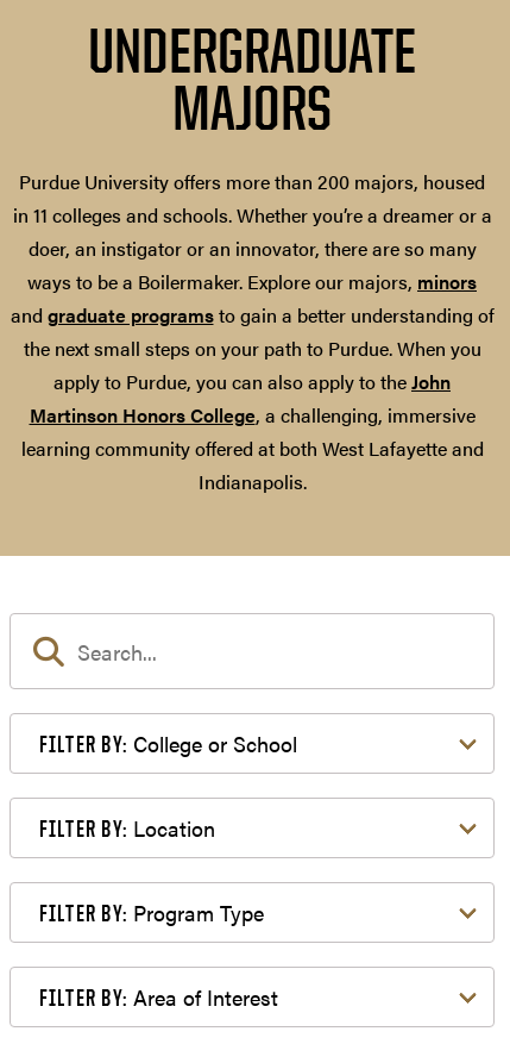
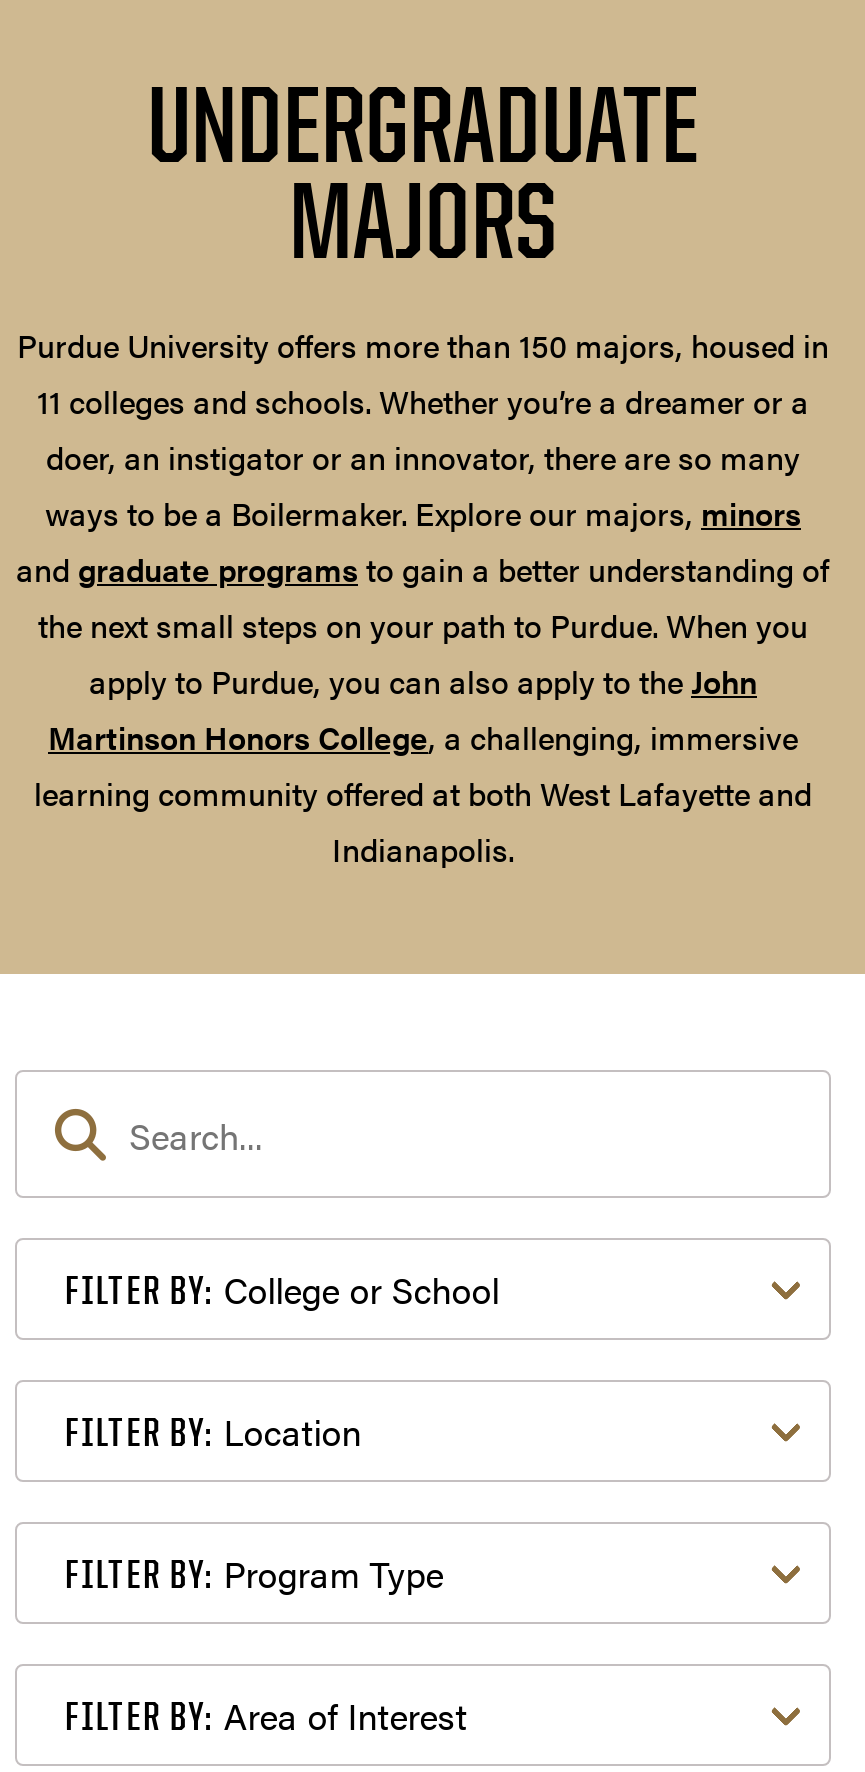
[12,168,492,229] Purdue University offers more than 200 majors, housed | in 11 colleges and schools. Whether you’re a dreamer or a -> [17,322,829,424] Purdue University offers more than 150 majors, housed in | 11 colleges and schools. Whether you’re a dreamer or a

